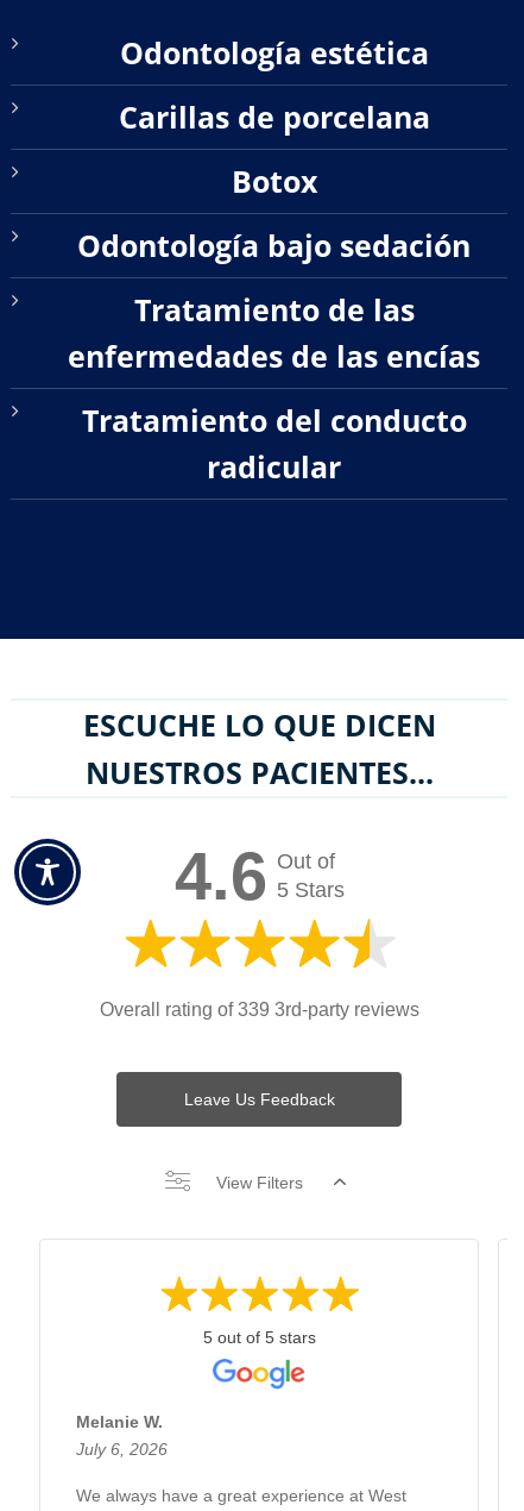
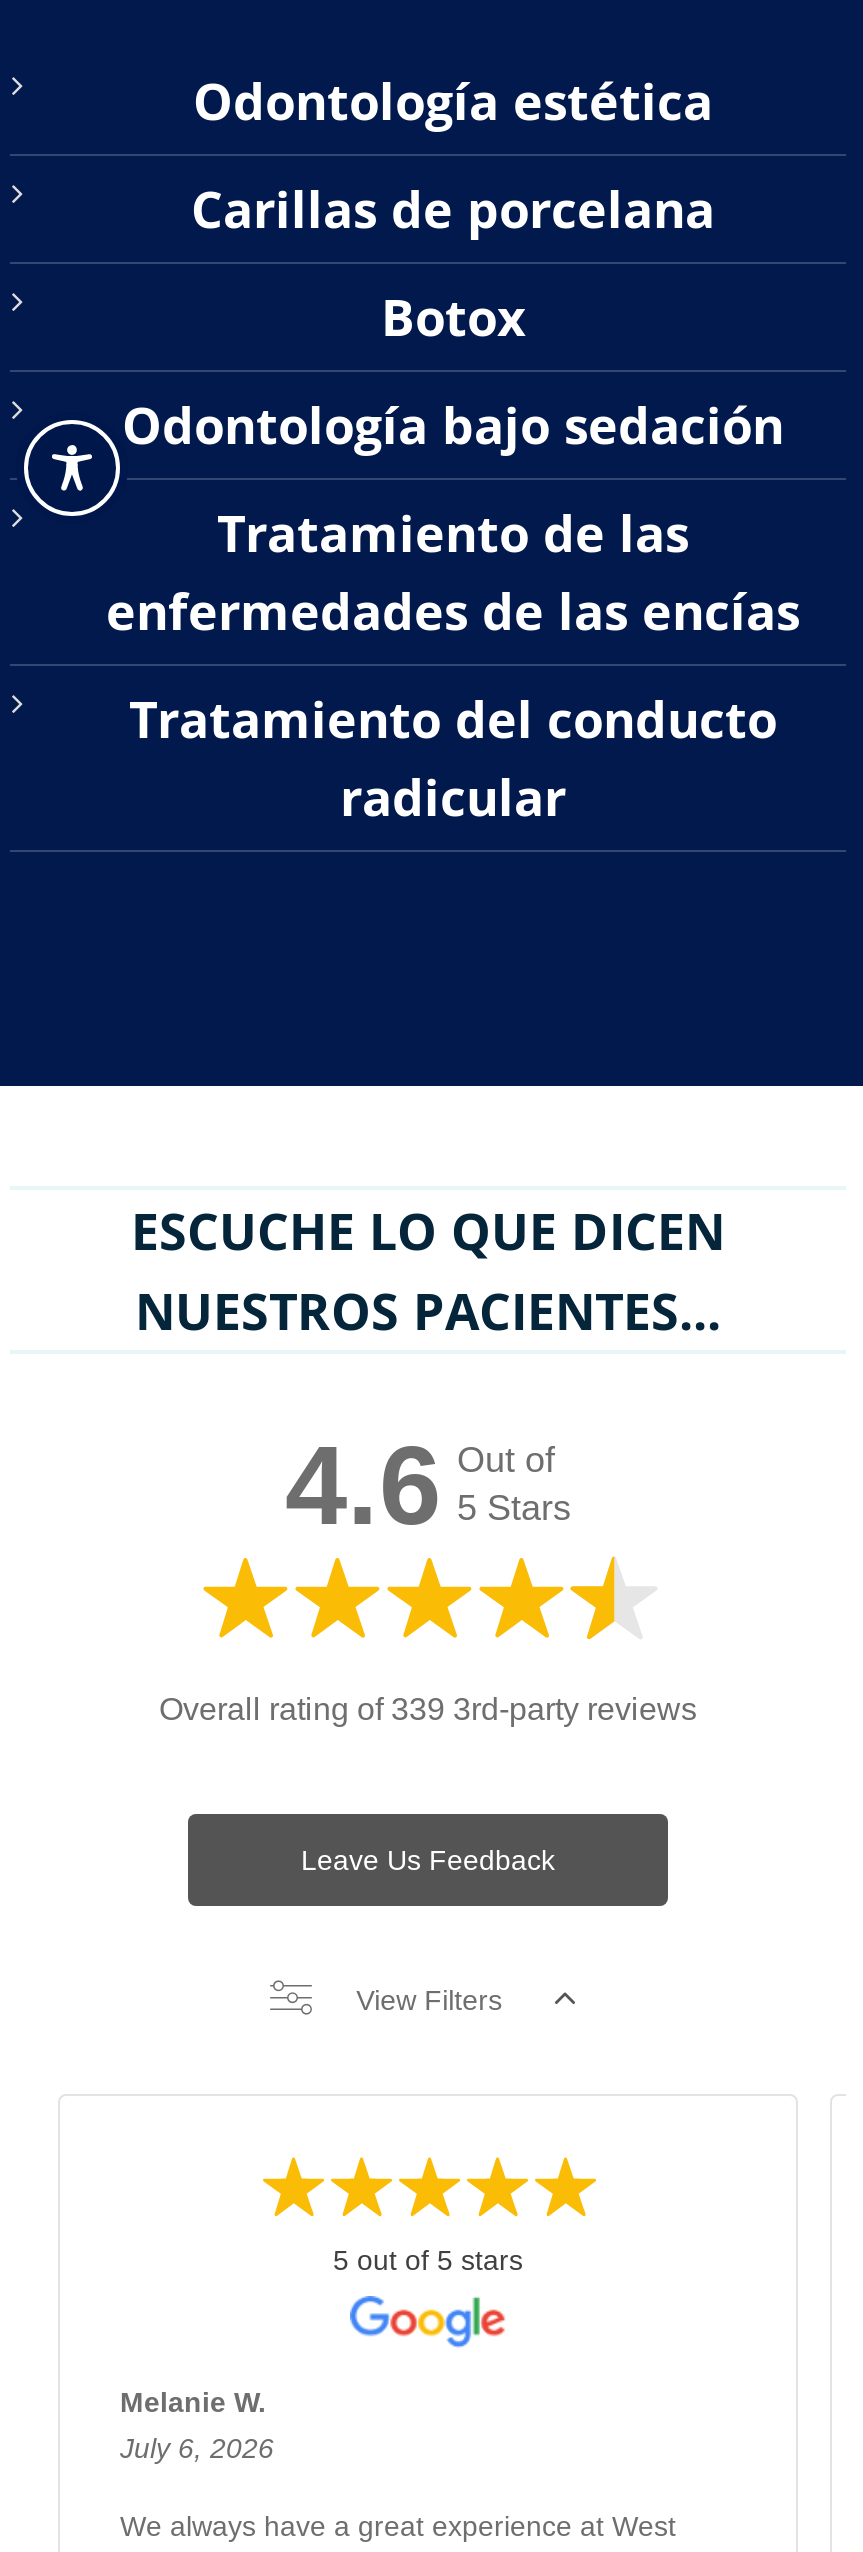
none -> [22,418,122,518] [image]
[13,838,82,907] [image] -> none

